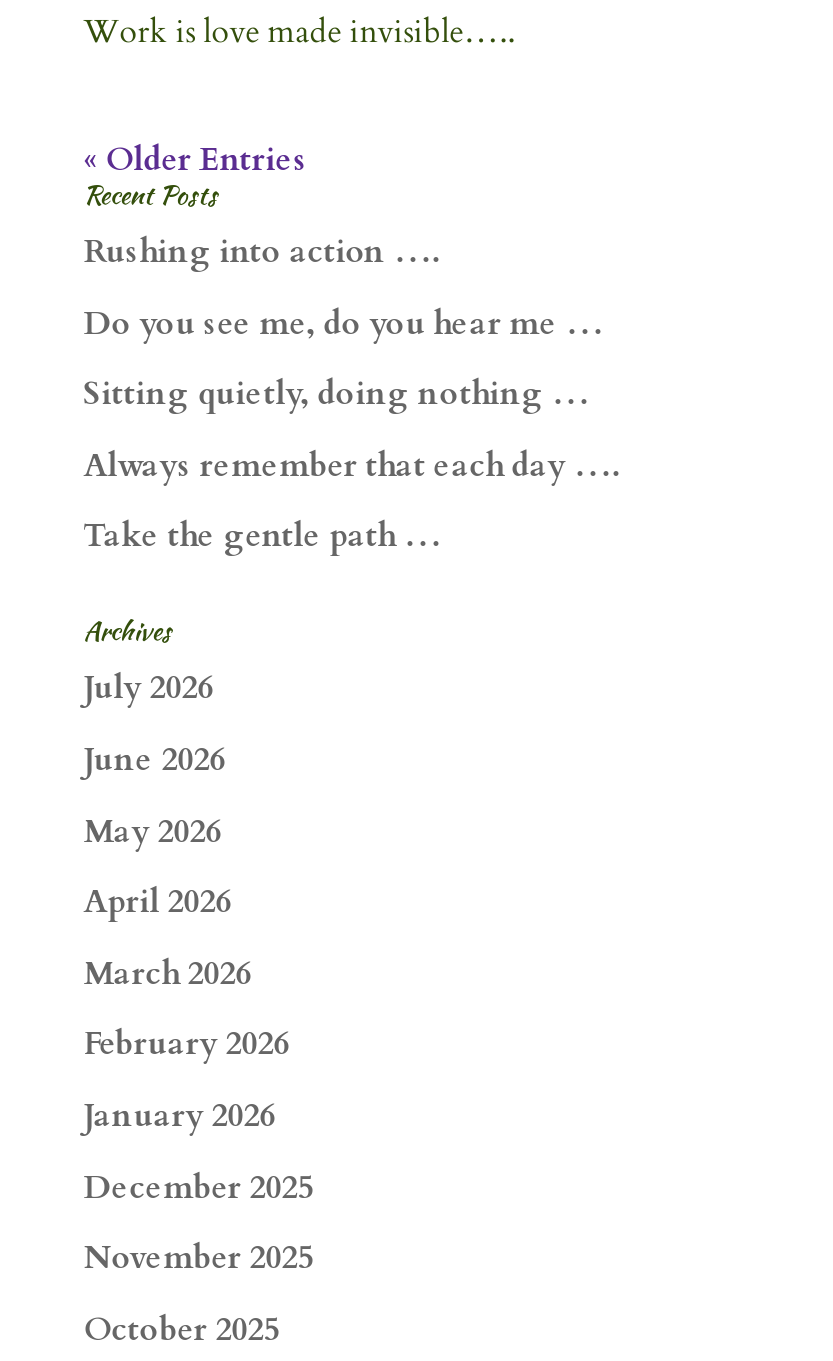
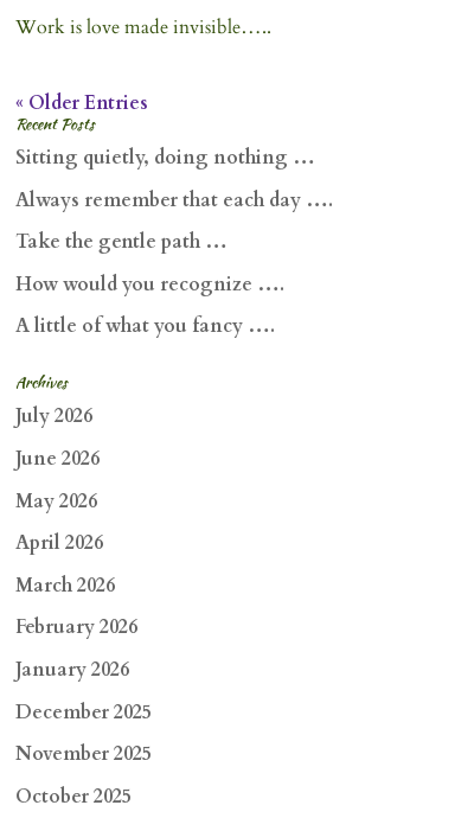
[84,230,604,345] Rushing into action …. | Do you see me, do you hear me … -> none
moved [84,372,620,559] -> [15,145,333,255]: Sitting quietly, doing nothing … | Always remember that each day …. | Take the gentle path …
none -> [15,271,284,340] How would you recognize …. | A little of what you fancy ….

